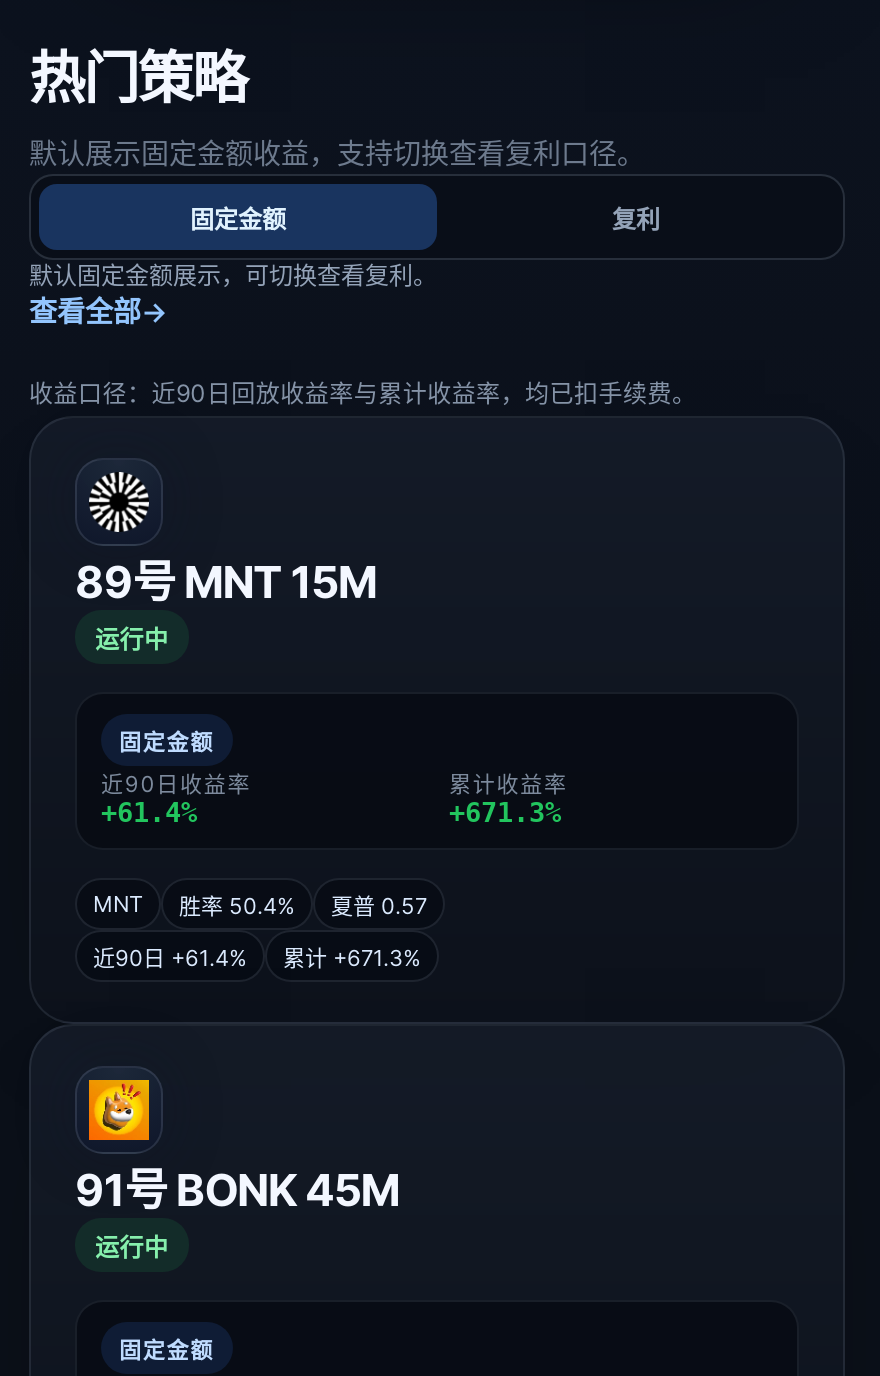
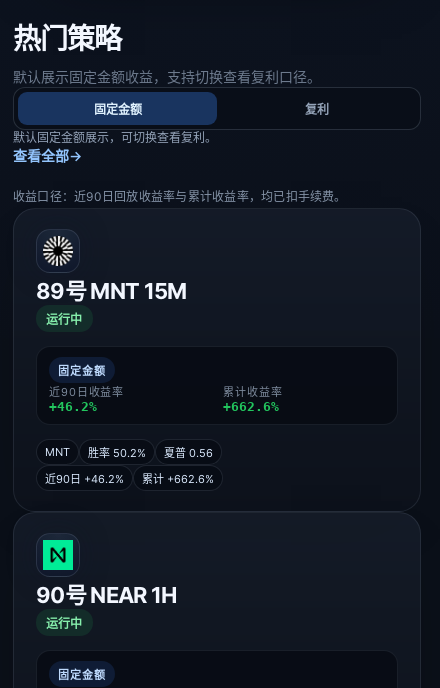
[101,798,197,828] +61.4% -> [49,399,97,414] +46.2%
[449,798,561,828] +671.3% -> [223,399,279,414] +662.6%
[179,892,295,920] 胜率 50.4% -> [88,446,146,460] 胜率 50.2%
[331,892,427,920] 夏普 0.57 -> [164,446,213,460] 夏普 0.56
[93,944,247,972] 近90日 +61.4% -> [45,472,124,486] 近90日 +46.2%
[283,944,421,972] 累计 +671.3% -> [142,472,214,486] 累计 +662.6%
[75,1078,399,1216] [image] | 91号 BONK 45M -> [36,539,177,608] [image] | 90号 NEAR 1H

